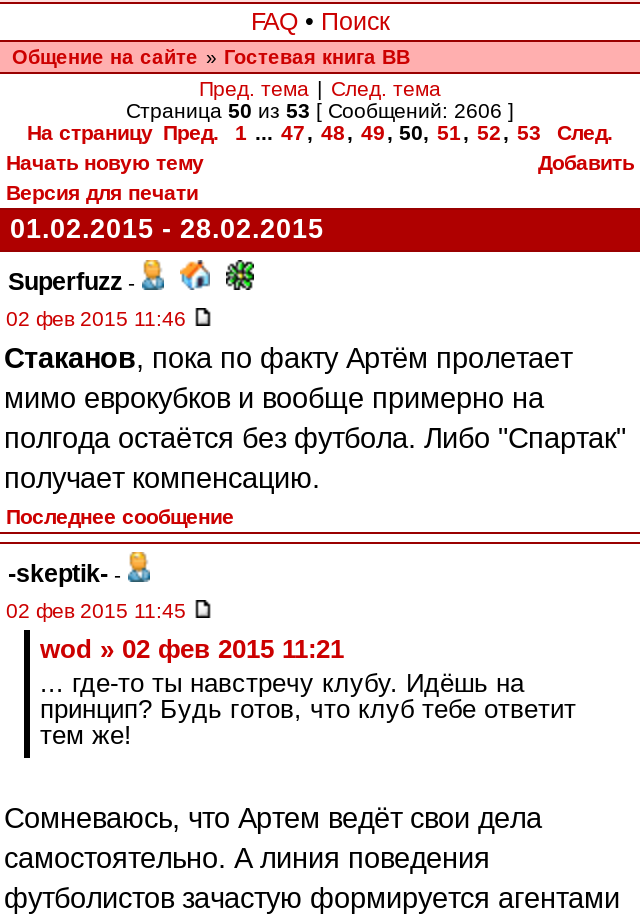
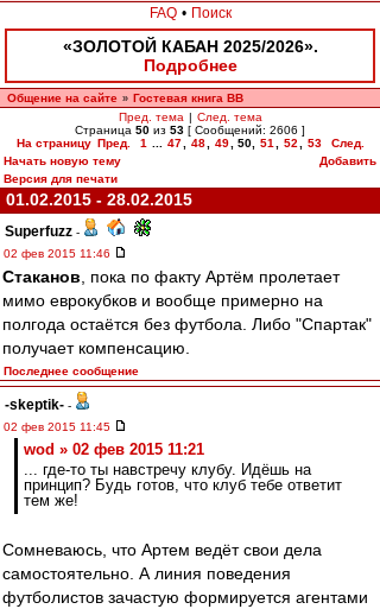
none -> [62,37,318,75] «ЗОЛОТОЙ КАБАН 2025/2026». | Подробнее

